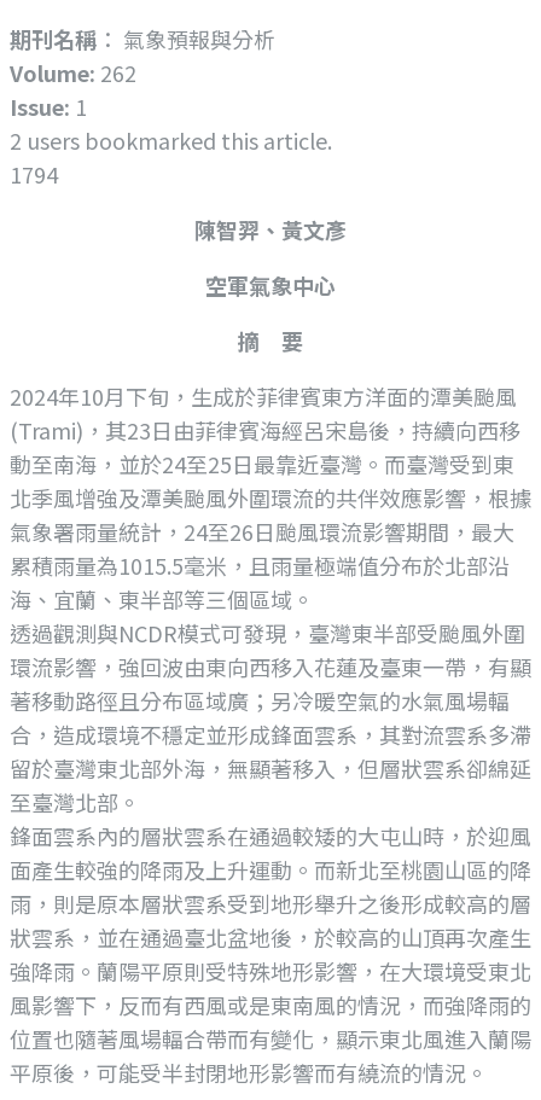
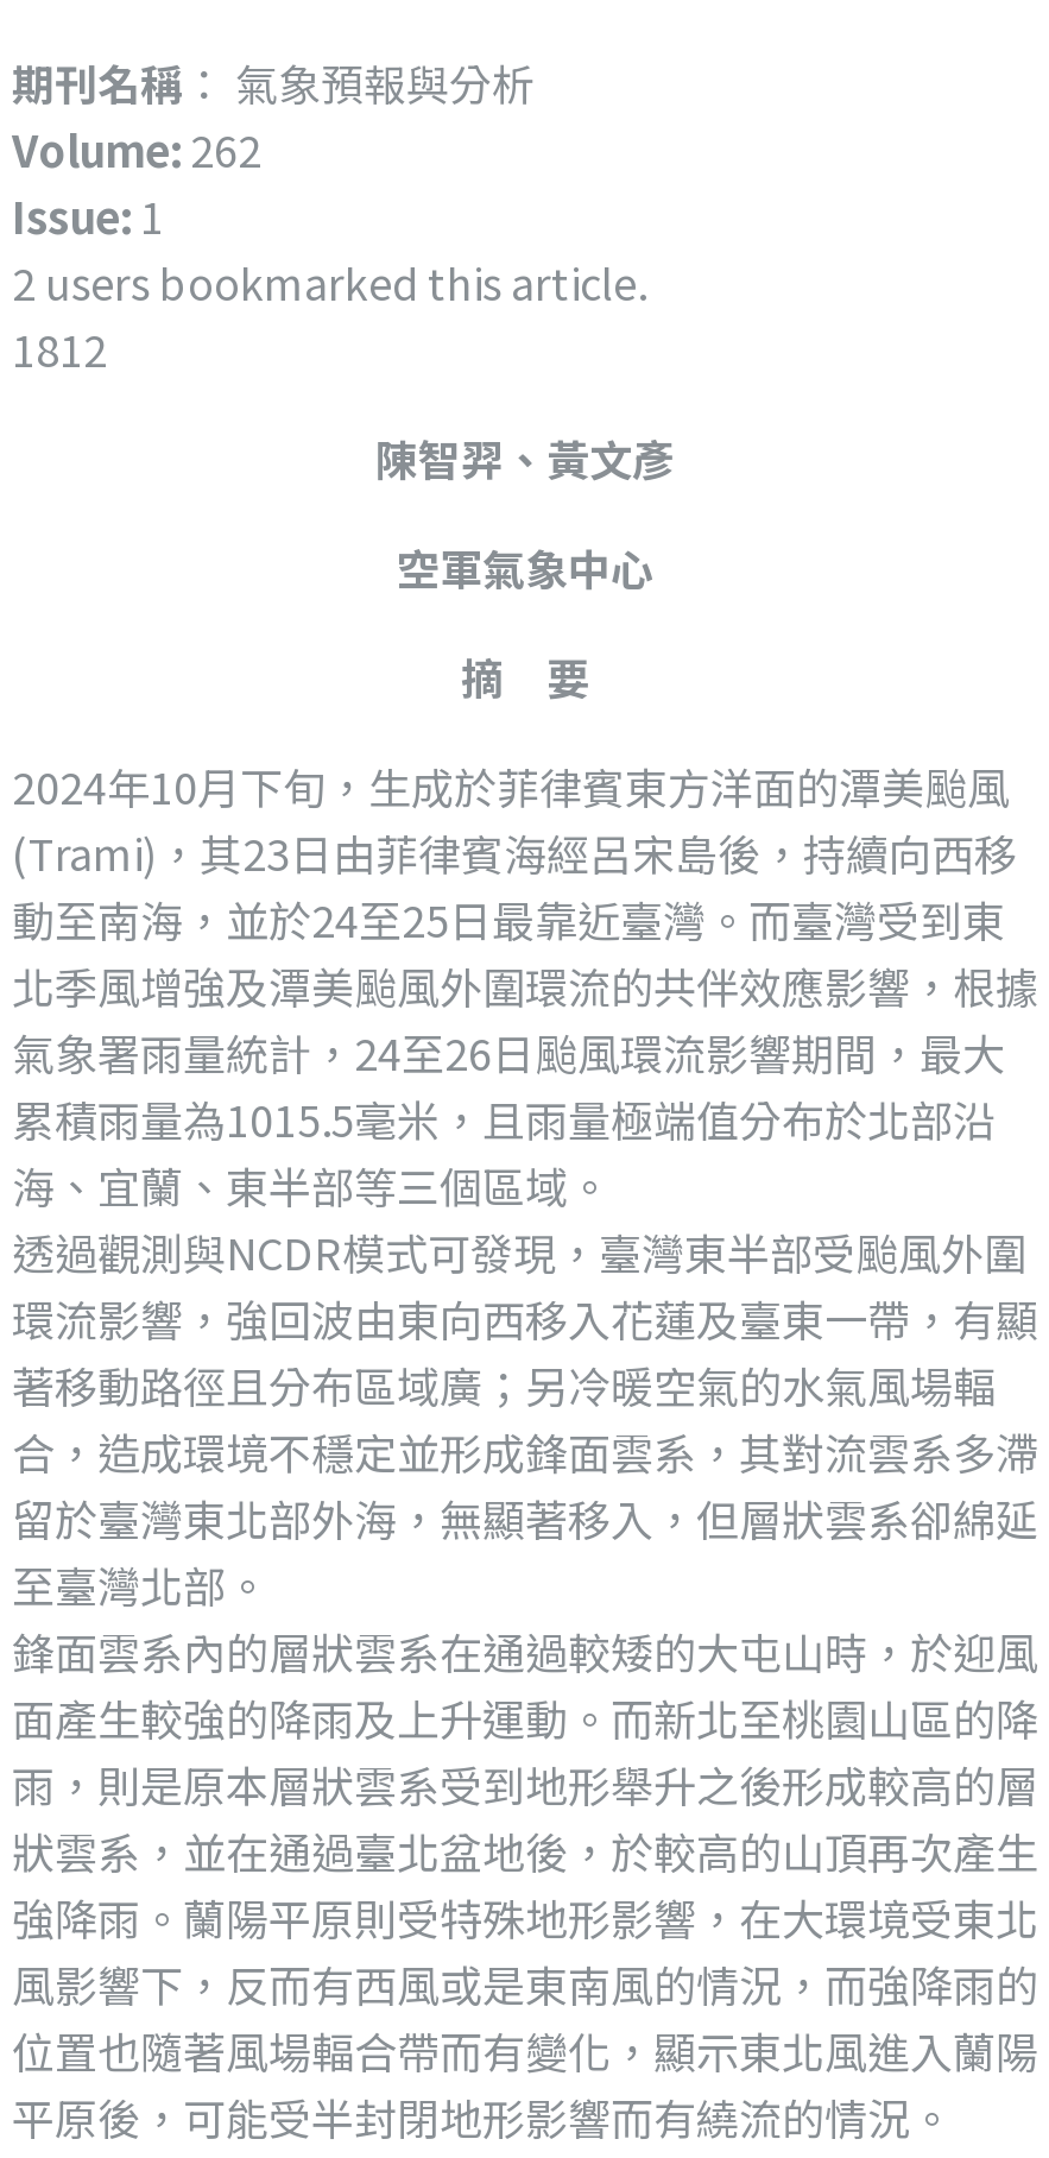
[10,158,58,189] 1794 -> [12,316,107,378] 1812

